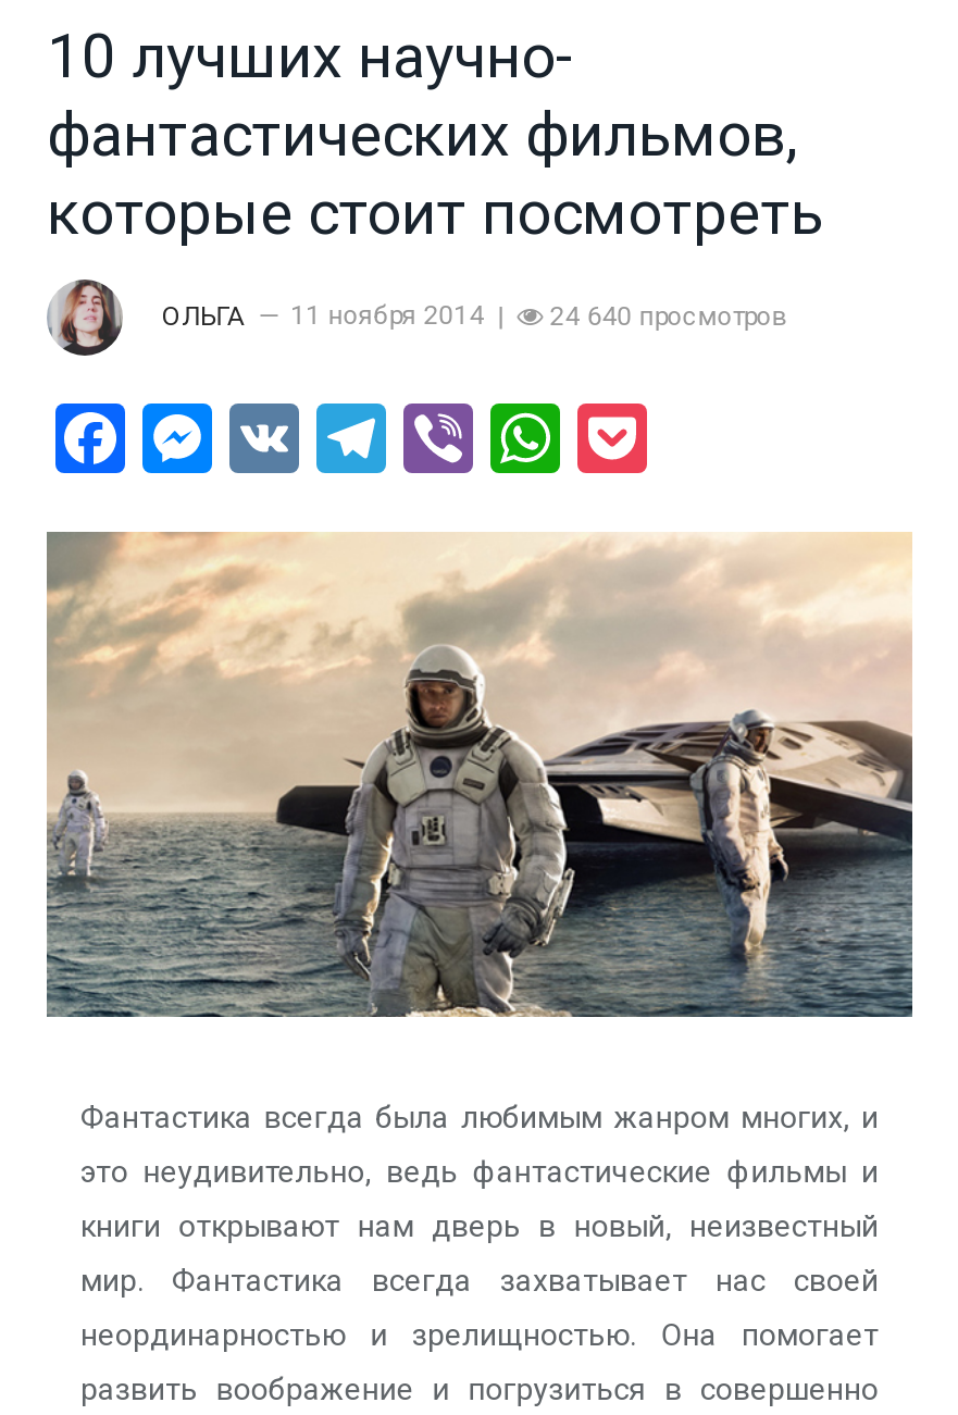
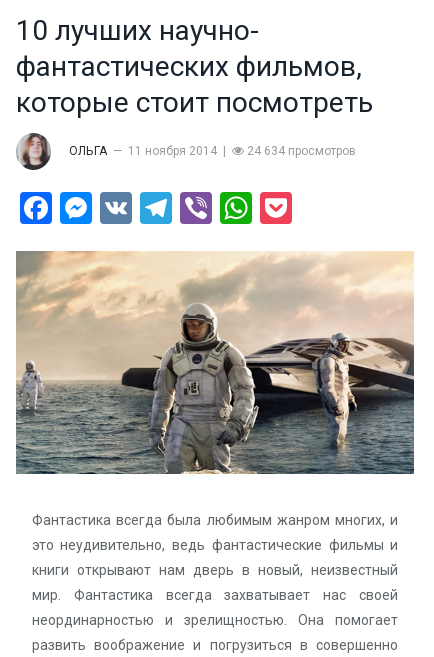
[162,301,787,331] ОЛЬГА 11 ноября 2014 24 640 просмотров -> [69,144,356,158] ОЛЬГА 11 ноября 2014 24 634 просмотров

